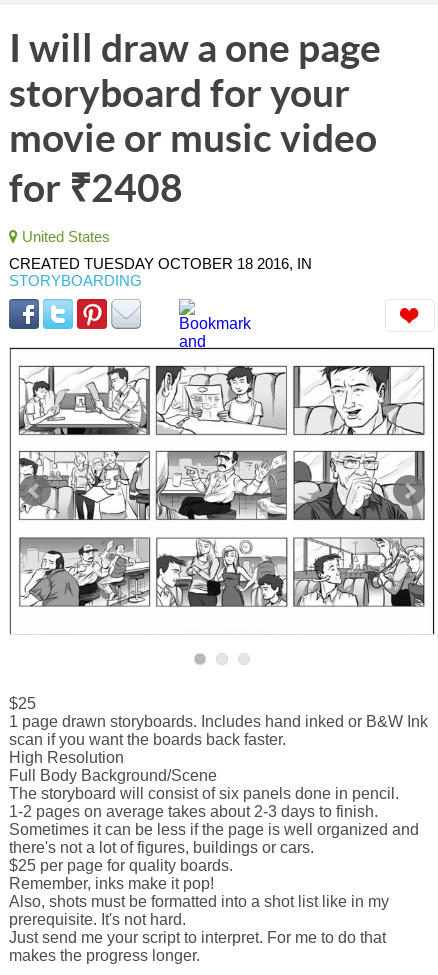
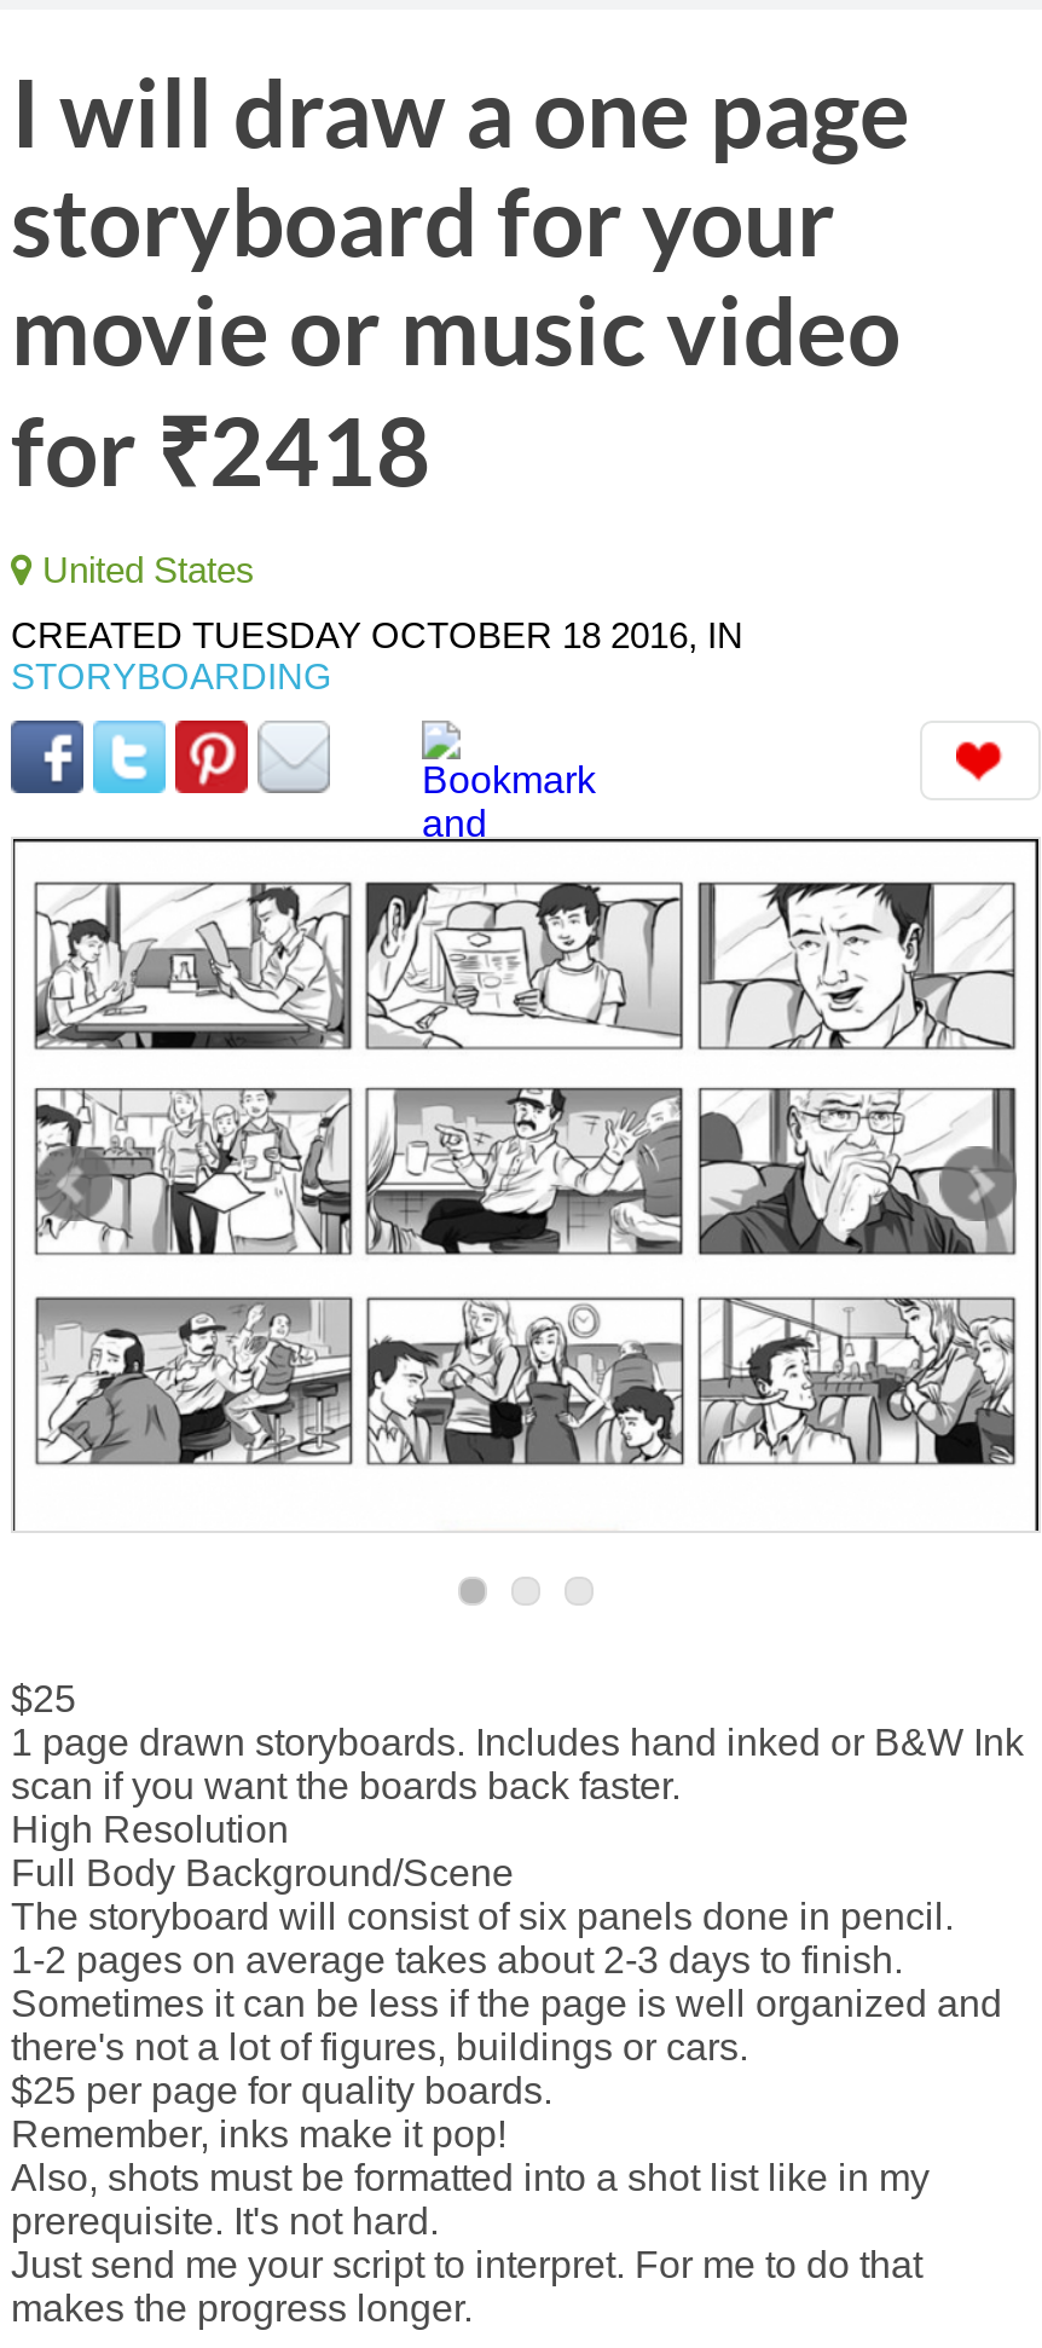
[9,165,183,210] for ₹2408 -> [11,397,432,505] for ₹2418

